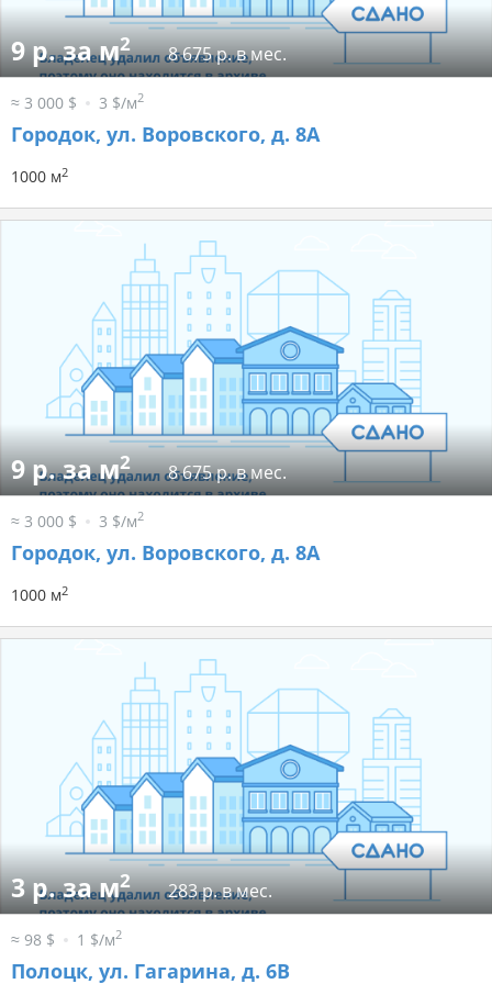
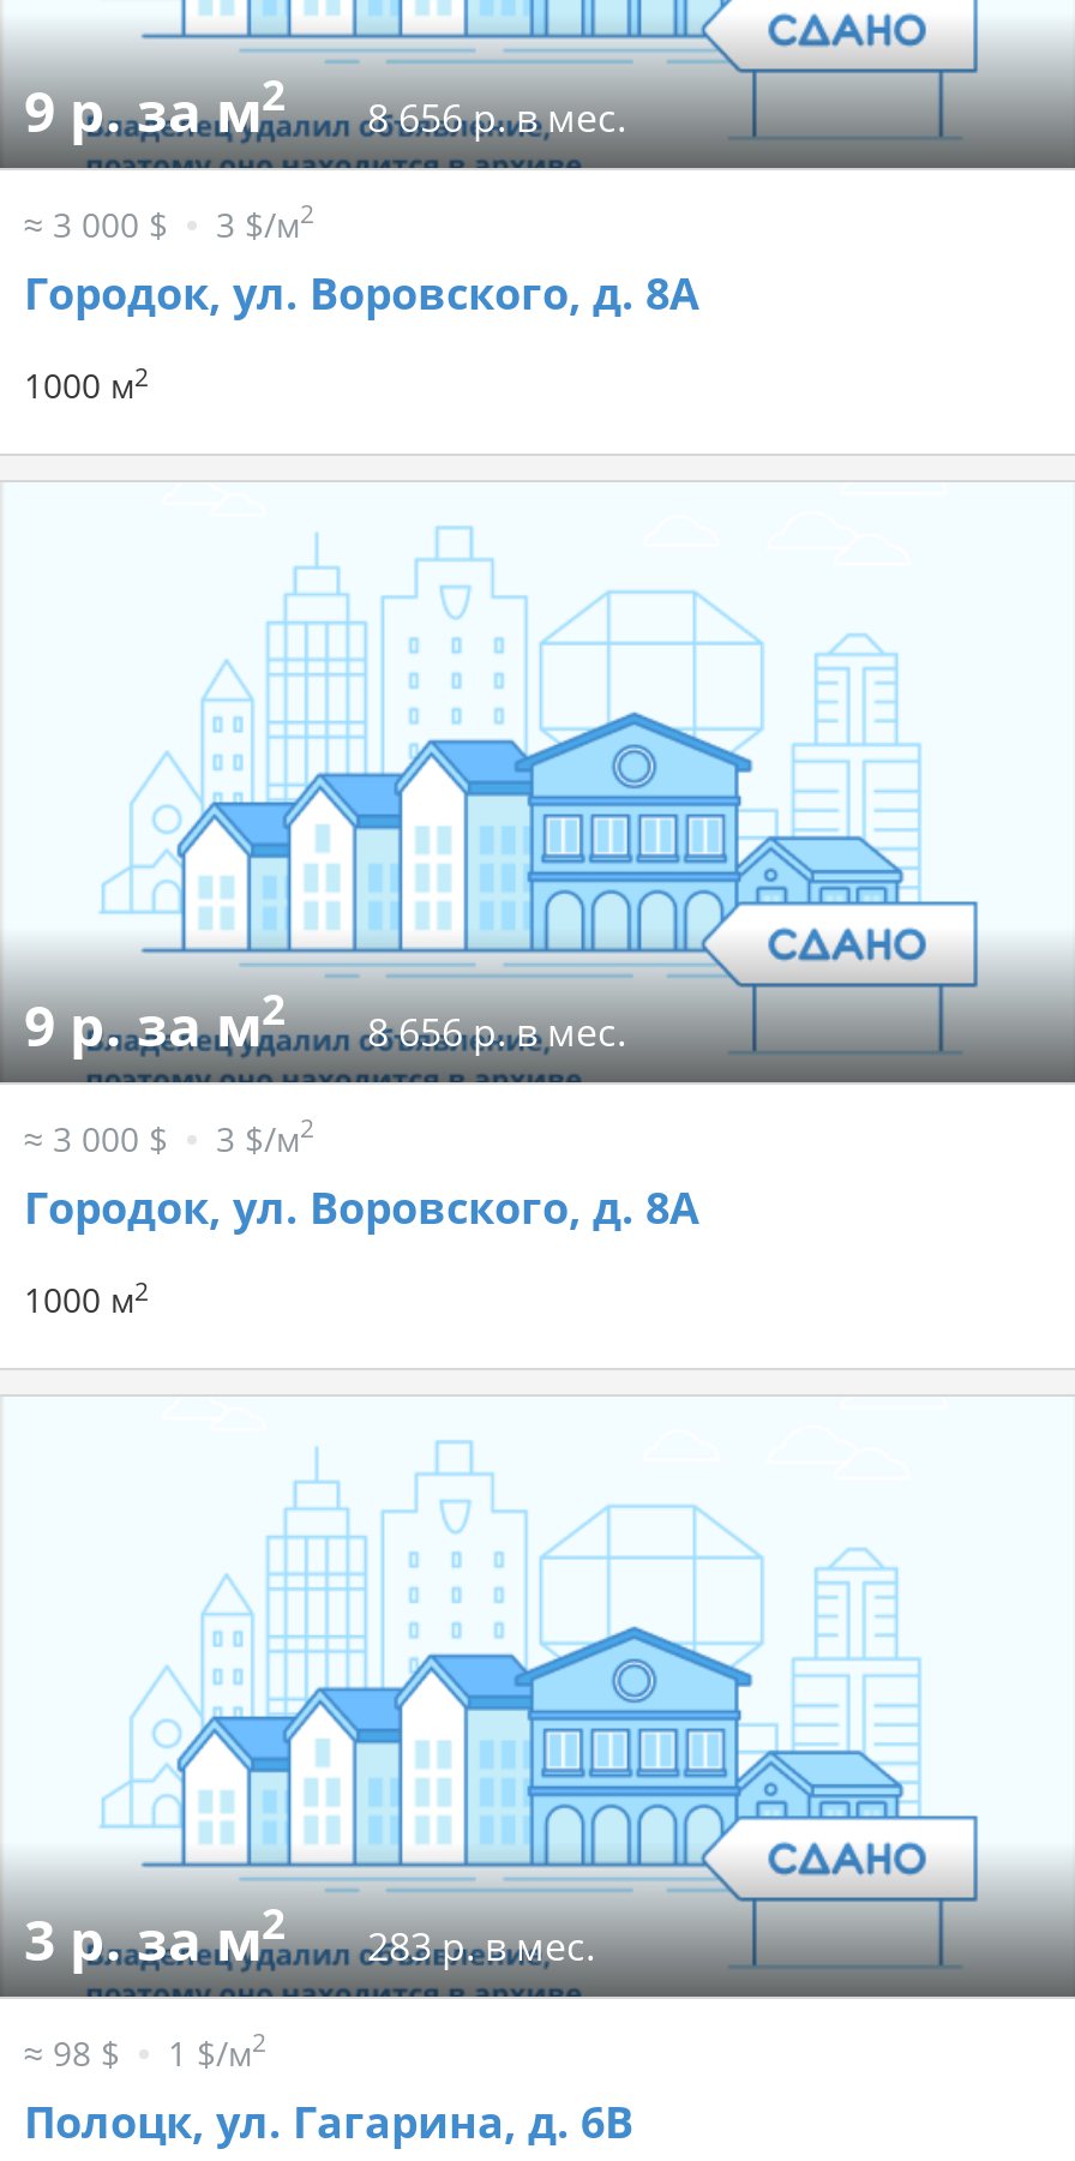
[164,42,287,66] 8 675 р. в мес. -> [358,91,626,144] 8 656 р. в мес.
[164,460,287,484] 8 675 р. в мес. -> [358,1006,626,1058] 8 656 р. в мес.

